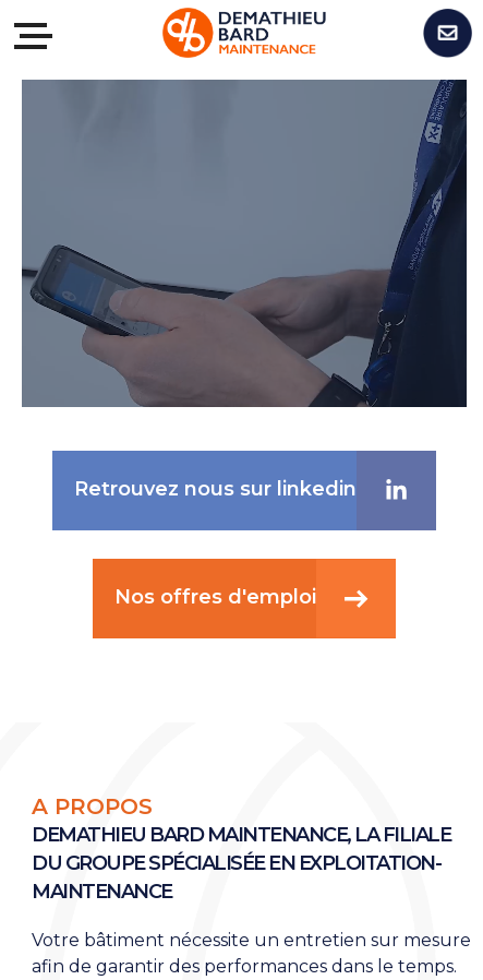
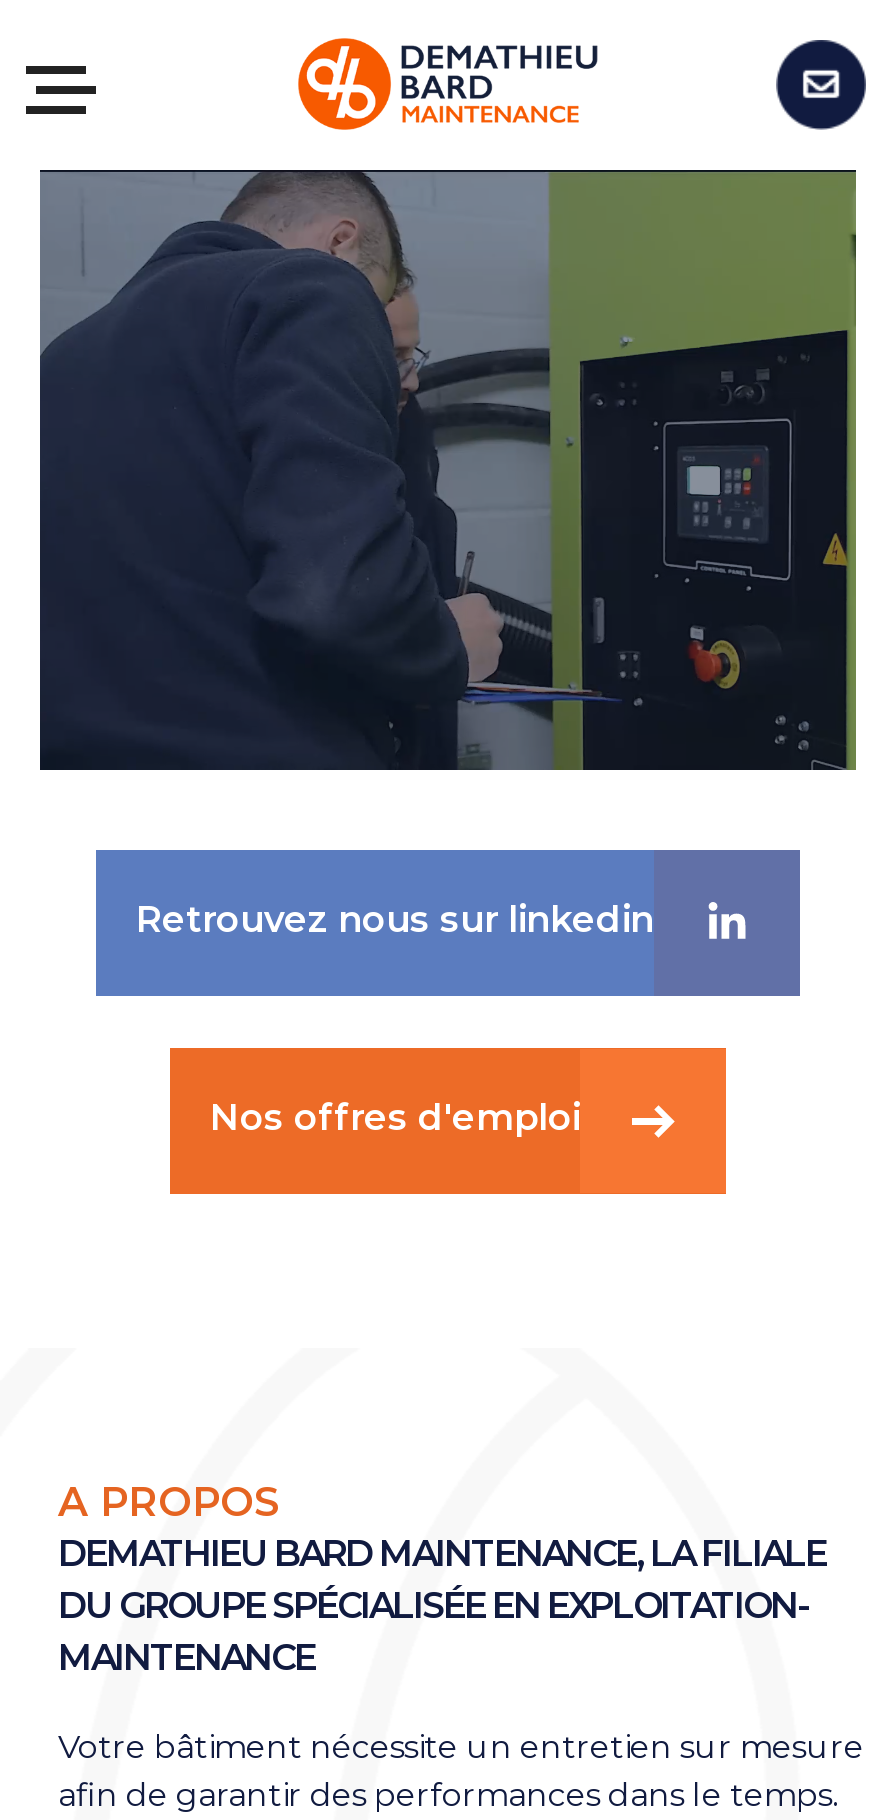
[21,79,468,408] [image] -> [38,168,858,772] [image]

